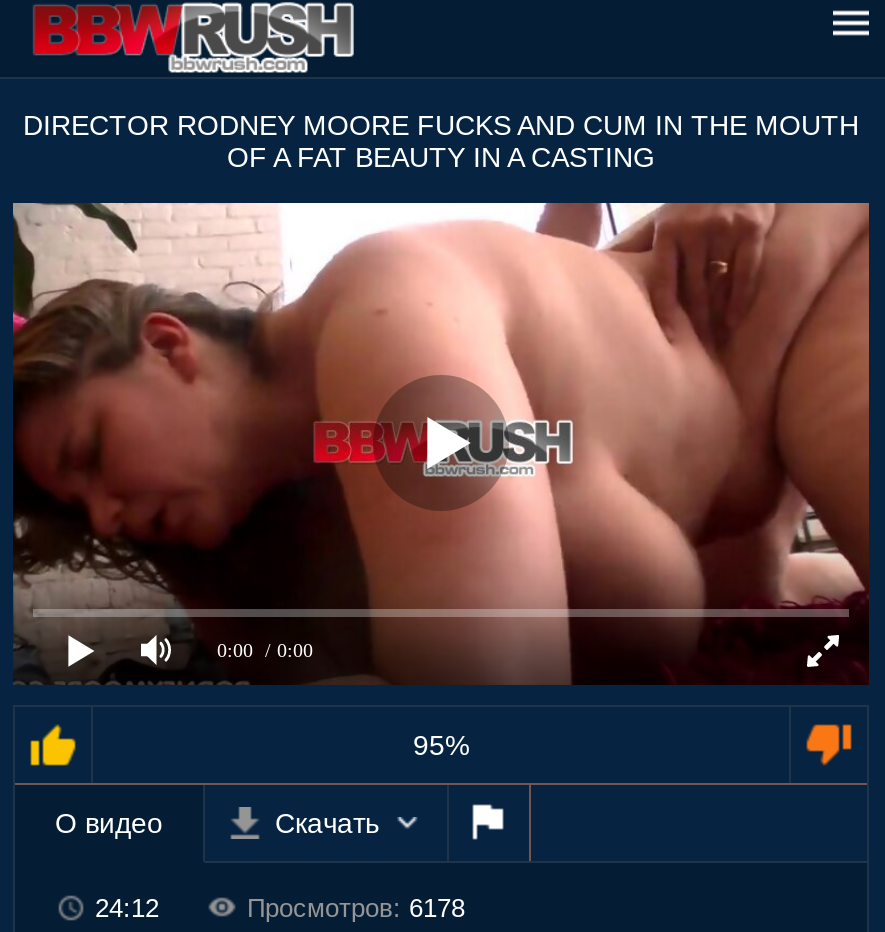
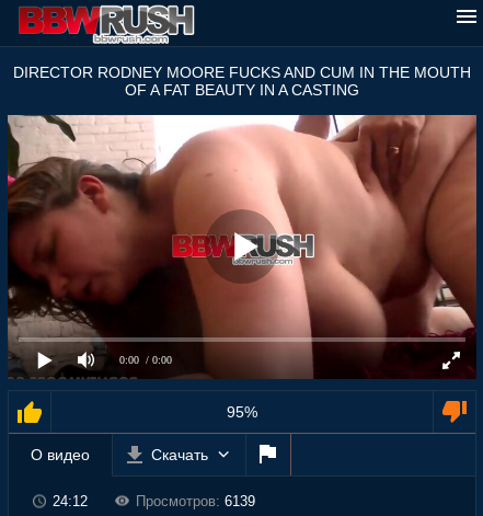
[247,893,465,923] Просмотров: 6178 -> [136,493,255,509] Просмотров: 6139

